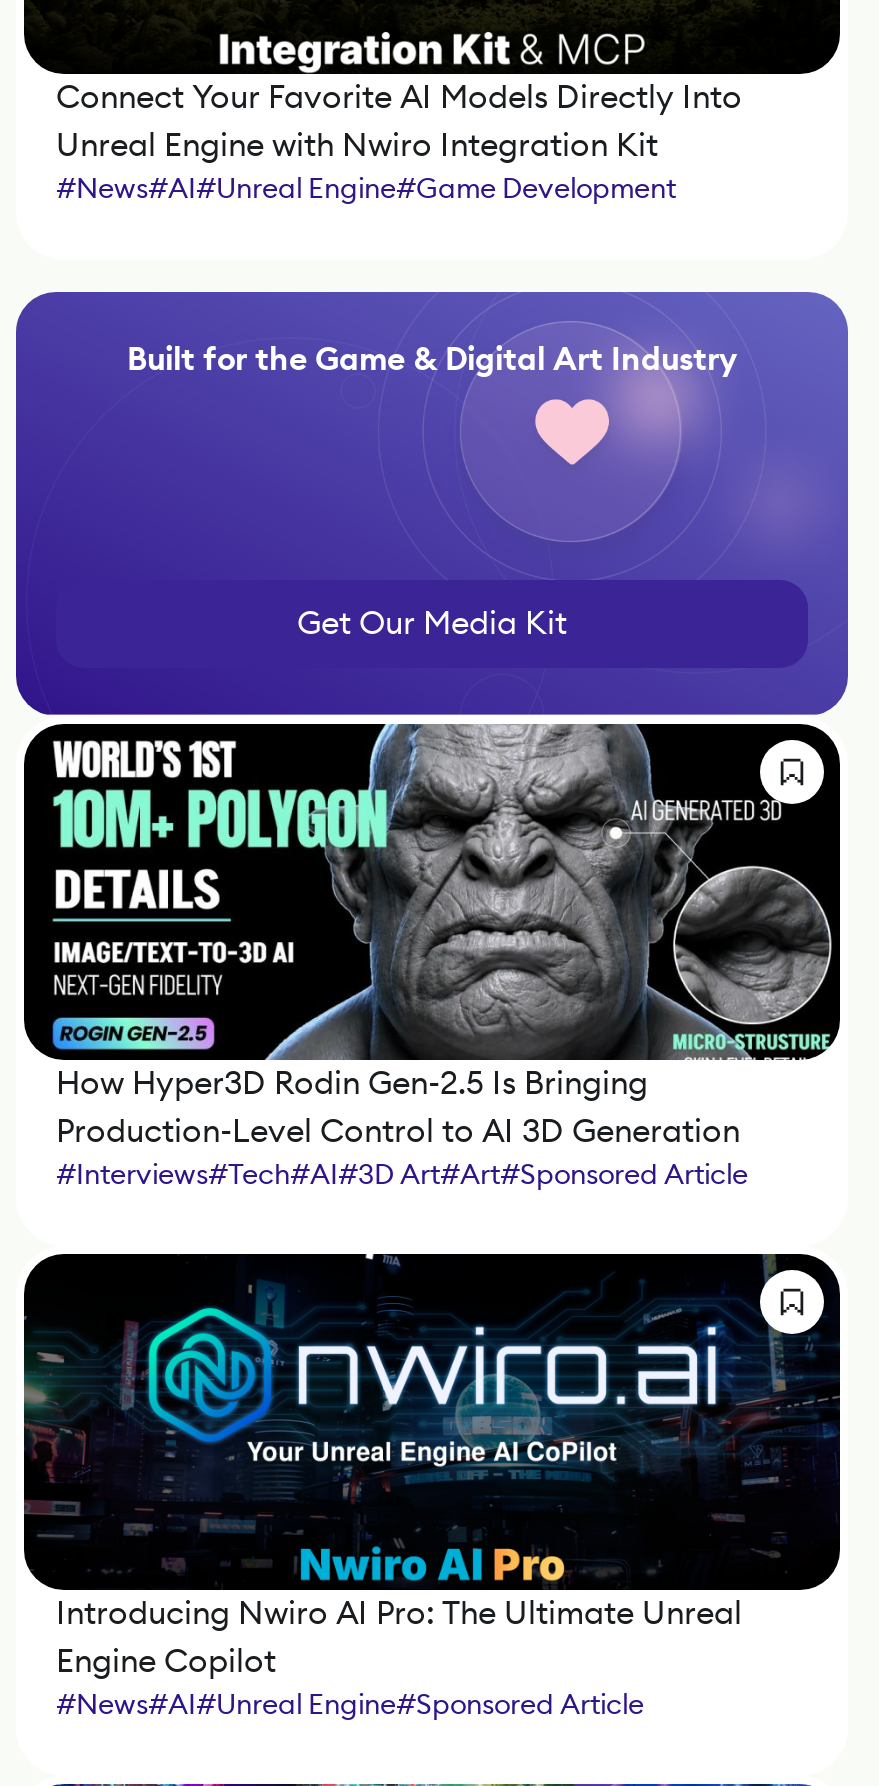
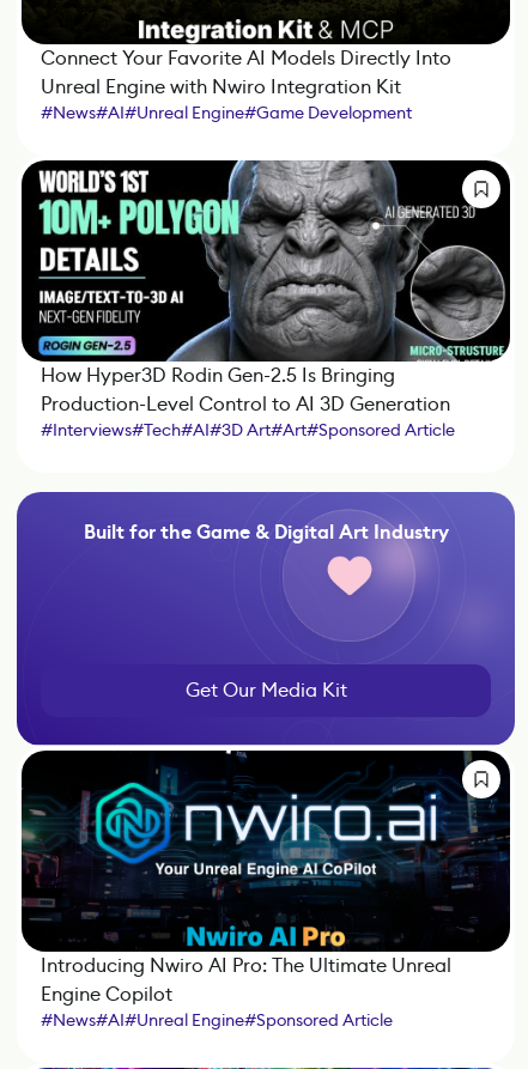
moved [14,268,850,716] -> [16,478,516,746]: [image] | Built for the Game & Digital Art Industry
moved [297,602,567,644] -> [185,678,347,703]: Get Our Media Kit
moved [30,710,246,914] -> [25,152,154,274]: [image]
moved [56,712,836,1192] -> [41,153,508,441]: [image] | How Hyper3D Rodin Gen-2.5 Is Bringing | Production-Level Control to AI 3D Generation | #Interviews#Tech#AI#3D Art#Art#Sponsored Article

